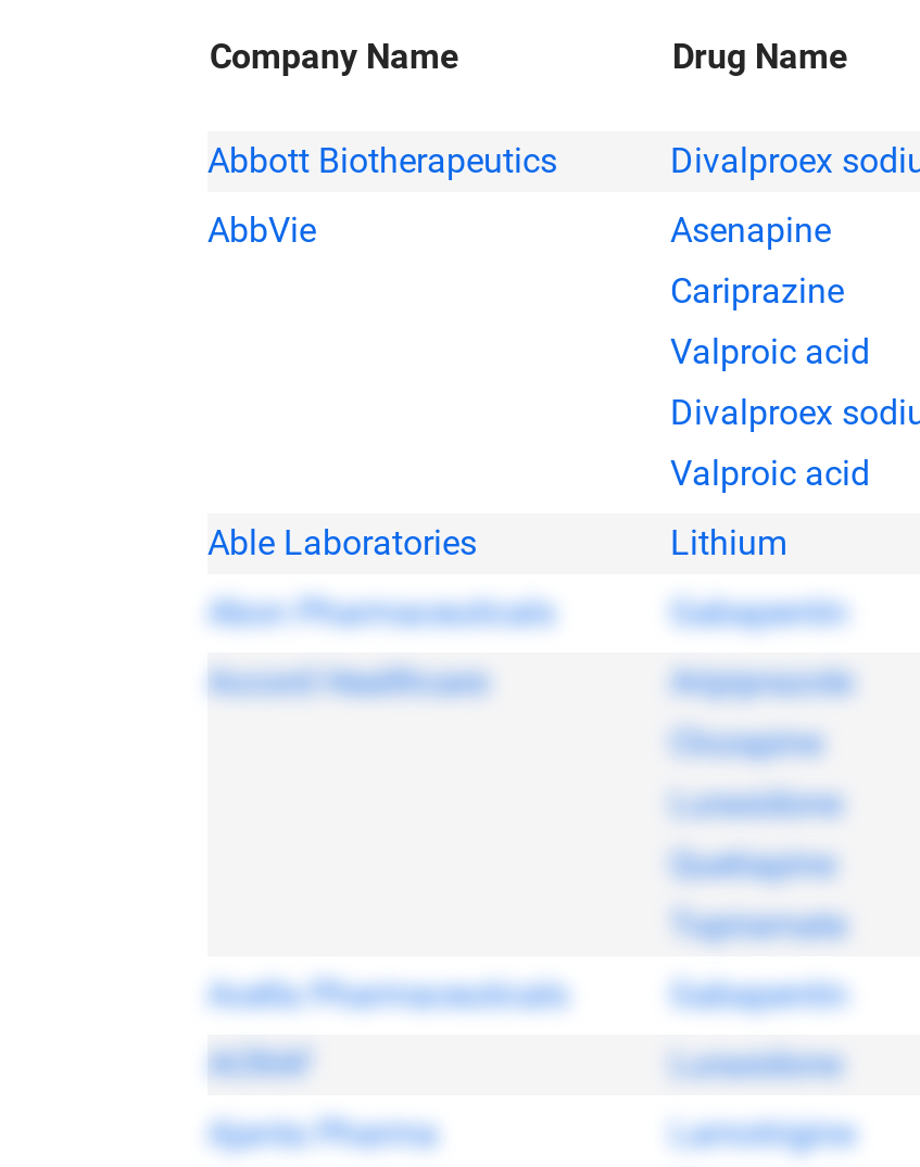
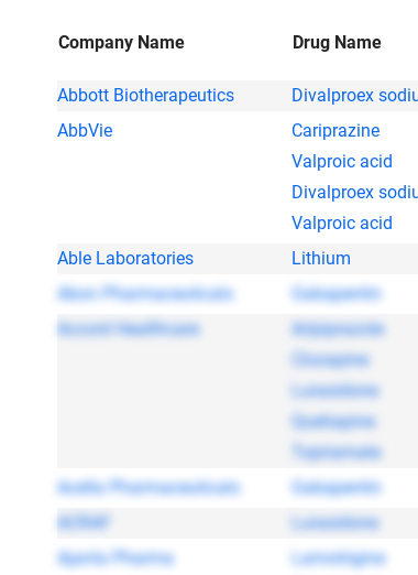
[670,210,831,251] Asenapine -> none

